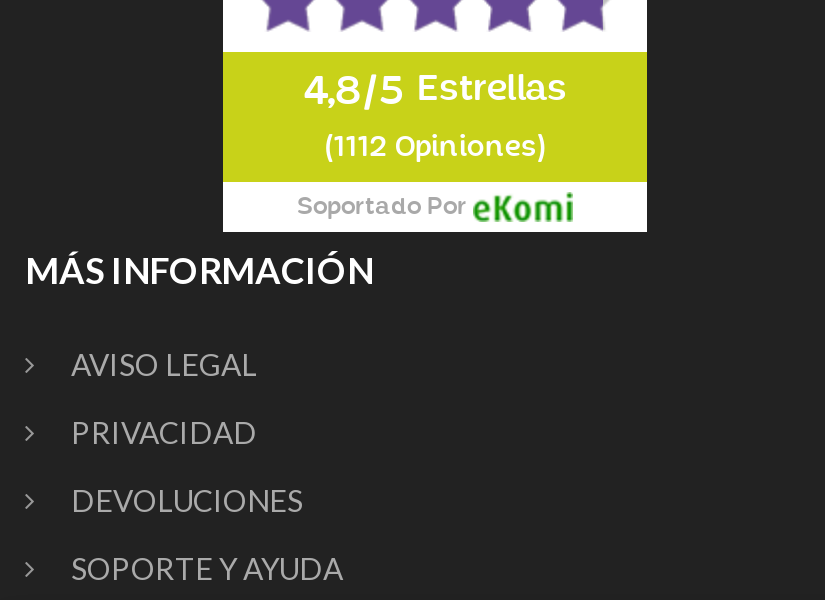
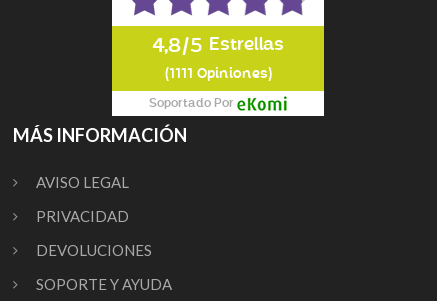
[325,127,545,165] (1112 Opiniones) -> [164,64,271,83] (1111 Opiniones)

